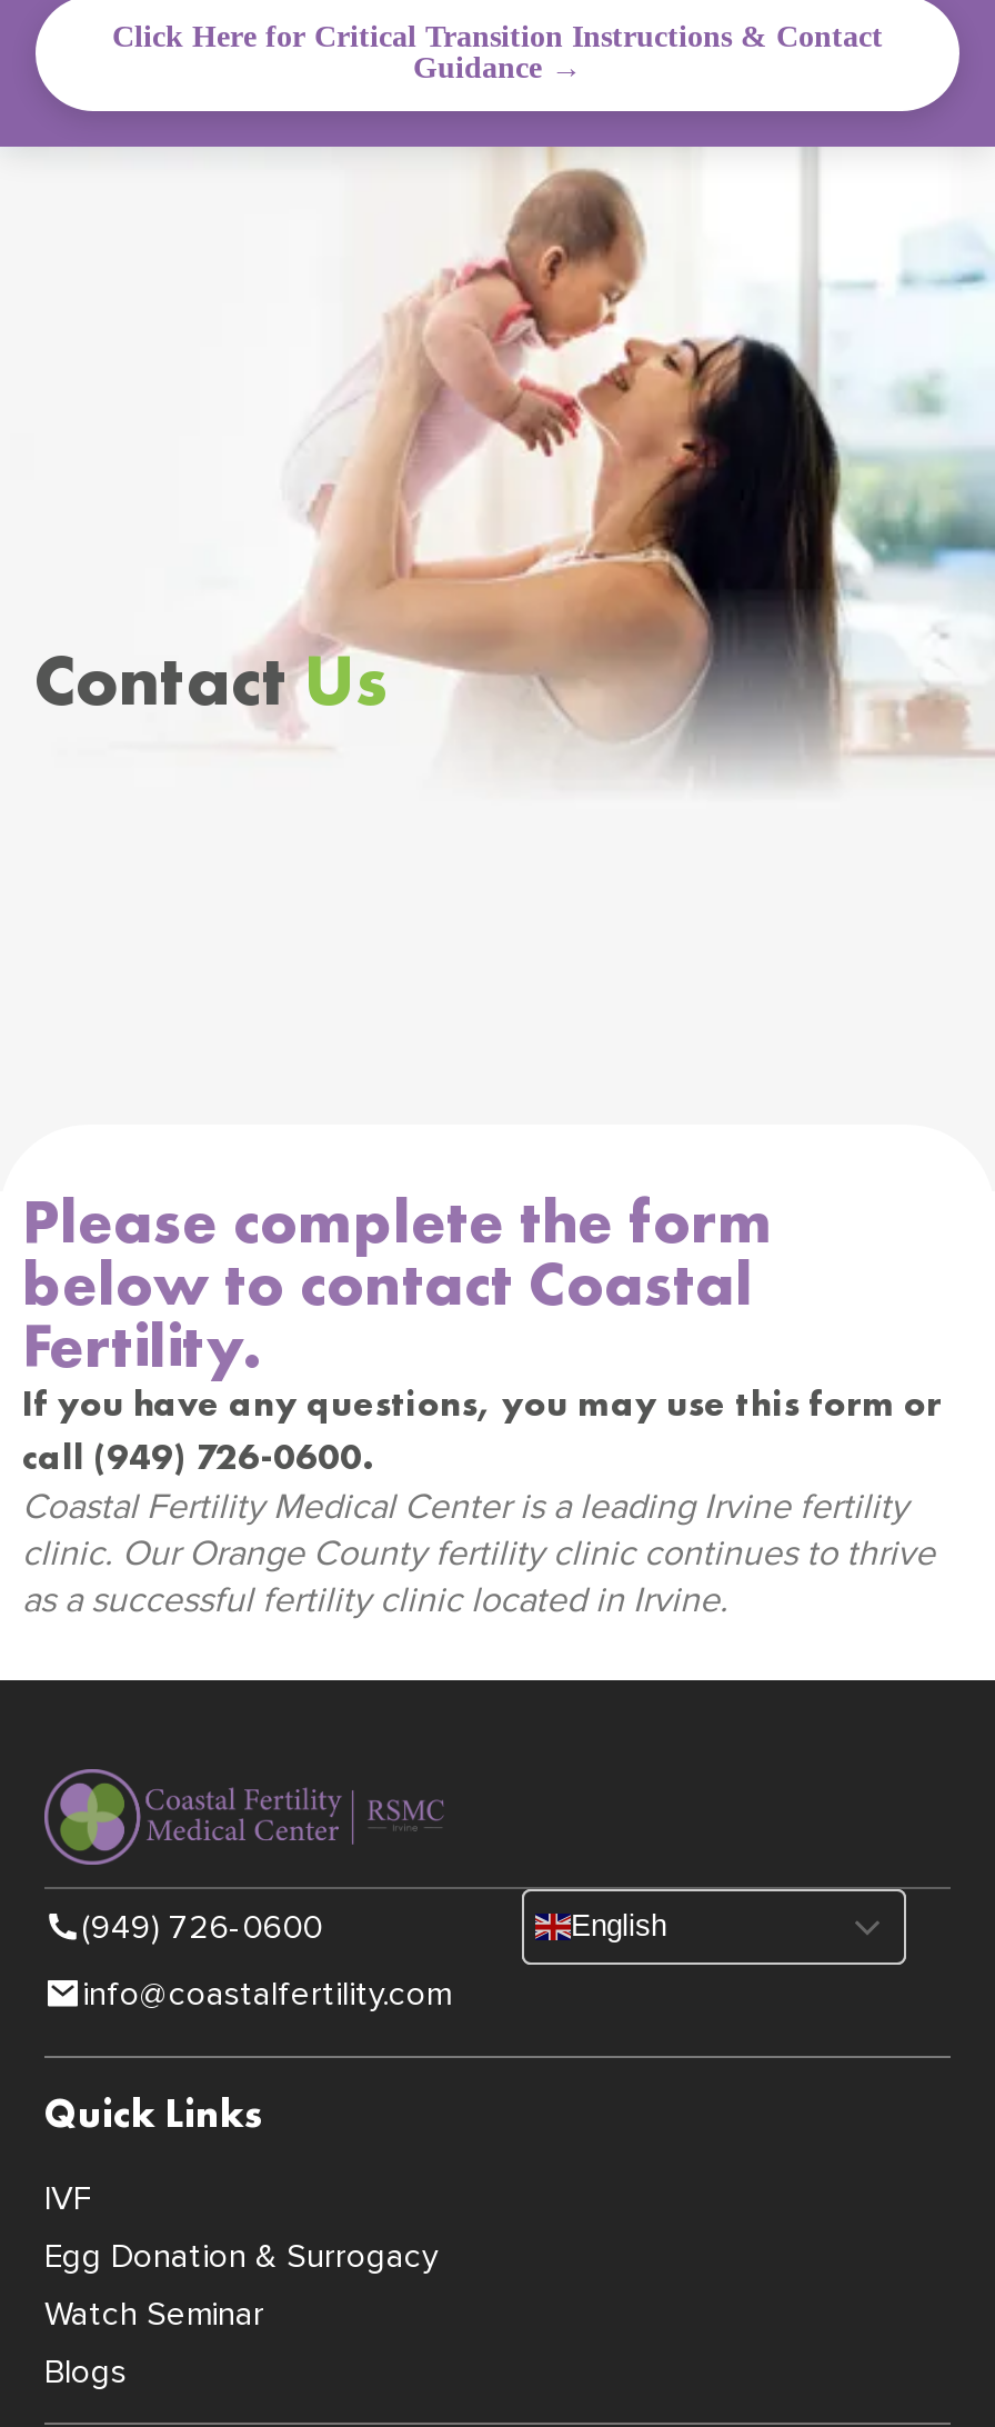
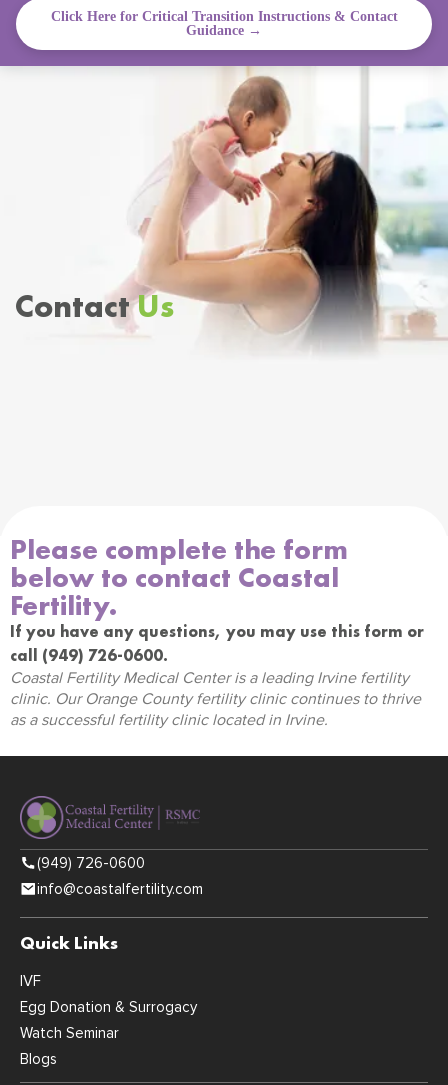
[571,1910,666,1943] English -> none

